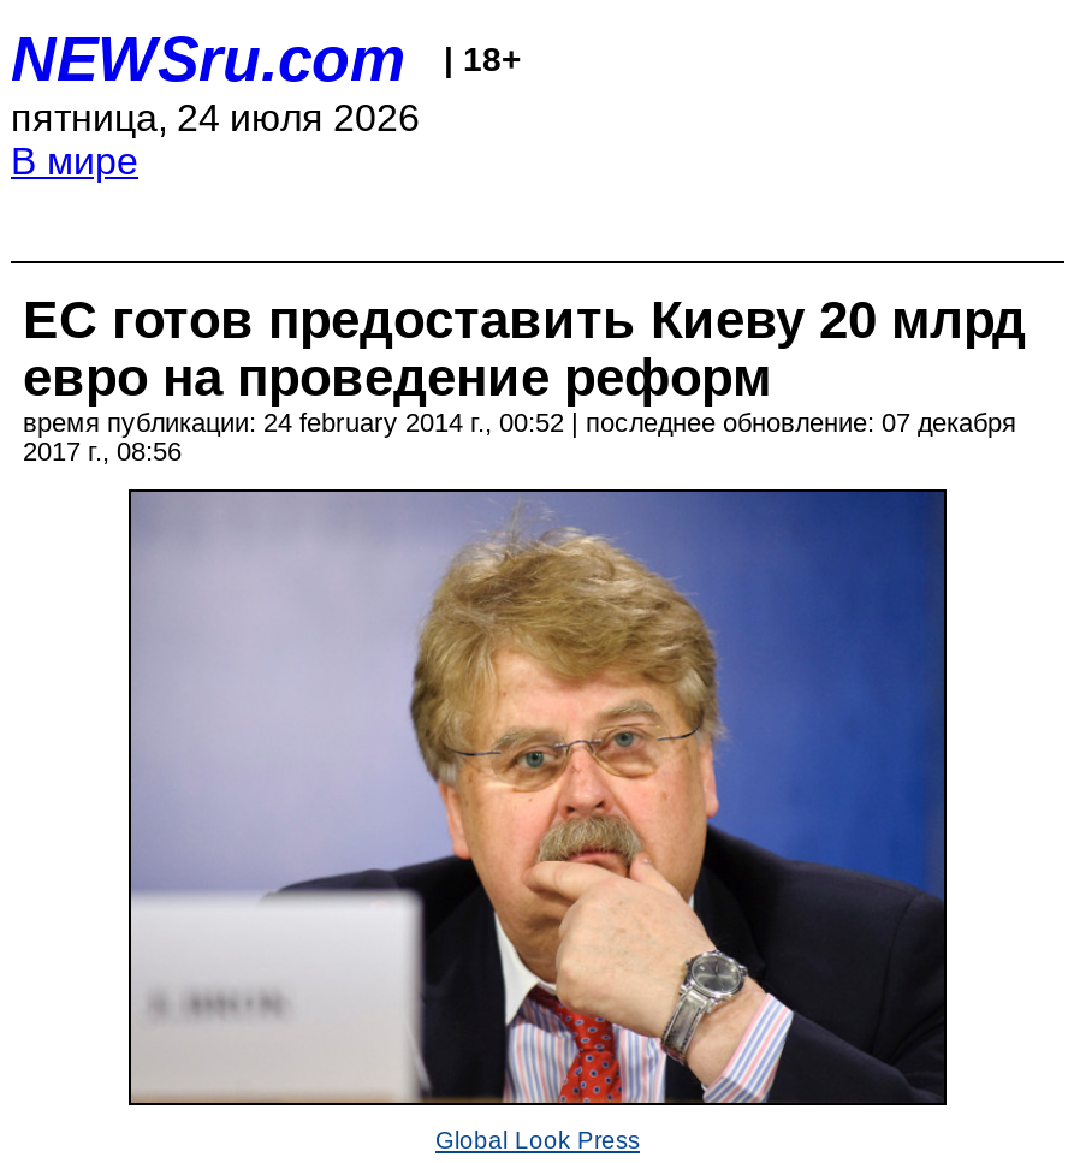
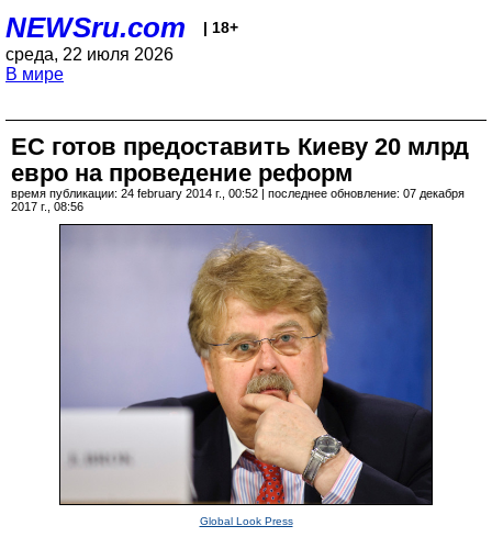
[11,97,420,138] пятница, 24 июля 2026 -> [5,45,174,64] среда, 22 июля 2026

